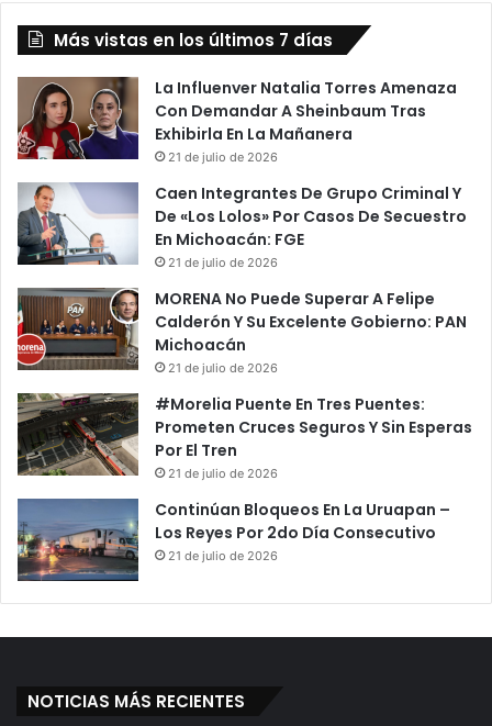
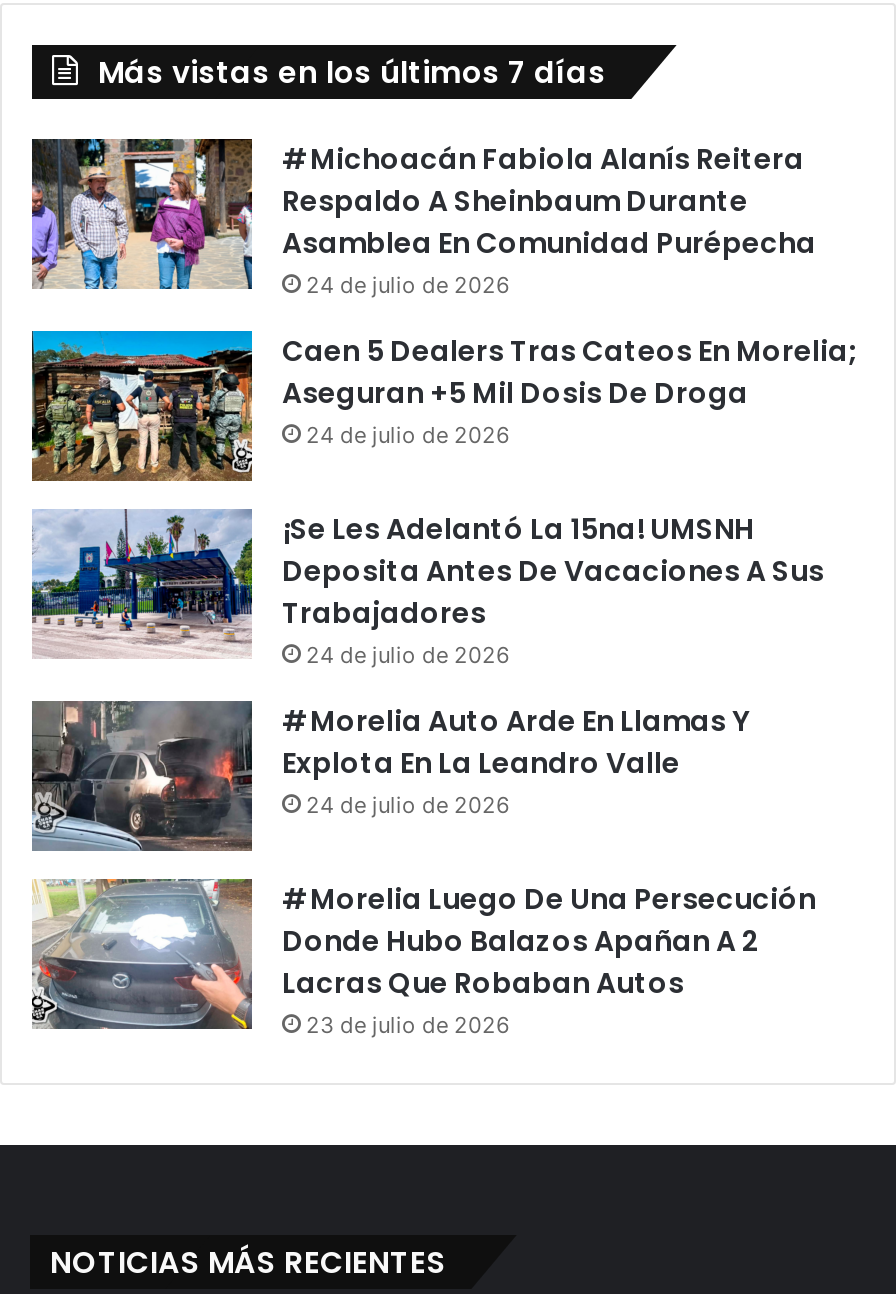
[16,76,457,165] [image] | La Influenver Natalia Torres Amenaza | Con Demandar A Sheinbaum Tras | Exhibirla En La Mañanera | 21 de julio de 2026 -> [30,137,816,299] [image] | #Michoacán Fabiola Alanís Reitera | Respaldo A Sheinbaum Durante | Asamblea En Comunidad Purépecha | 24 de julio de 2026
[18,181,467,270] [image] | Caen Integrantes De Grupo Criminal Y | De «Los Lolos» Por Casos De Secuestro | En Michoacán: FGE | 21 de julio de 2026 -> [32,329,856,483] [image] | Caen 5 Dealers Tras Cateos En Morelia; | Aseguran +5 Mil Dosis De Droga | 24 de julio de 2026
[16,287,467,376] [image] | MORENA No Puede Superar A Felipe | Calderón Y Su Excelente Gobierno: PAN | Michoacán | 21 de julio de 2026 -> [30,509,824,669] [image] | ¡Se Les Adelantó La 15na! UMSNH | Deposita Antes De Vacaciones A Sus | Trabajadores | 24 de julio de 2026
[16,393,472,481] [image] | #Morelia Puente En Tres Puentes: | Prometen Cruces Seguros Y Sin Esperas | Por El Tren | 21 de julio de 2026 -> [32,699,748,851] [image] | #Morelia Auto Arde En Llamas Y | Explota En La Leandro Valle | 24 de julio de 2026
[16,491,450,582] [image] | Continúan Bloqueos En La Uruapan – | Los Reyes Por 2do Día Consecutivo | 21 de julio de 2026 -> [32,877,816,1043] [image] | #Morelia Luego De Una Persecución | Donde Hubo Balazos Apañan A 2 | Lacras Que Robaban Autos | 23 de julio de 2026

